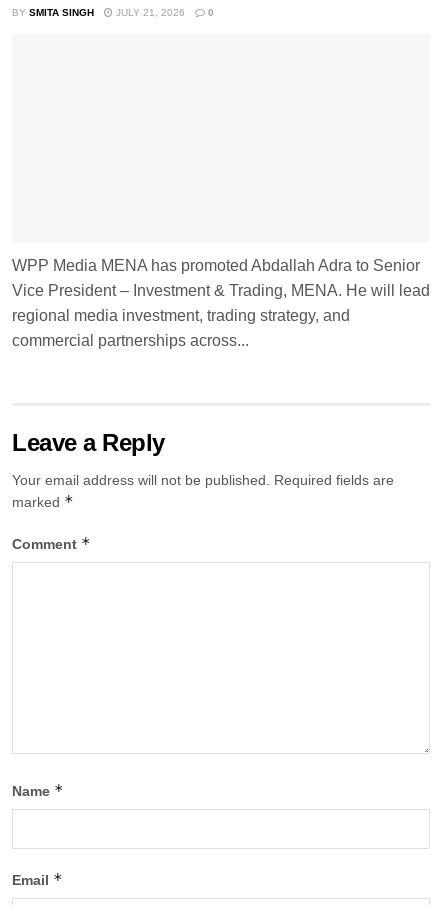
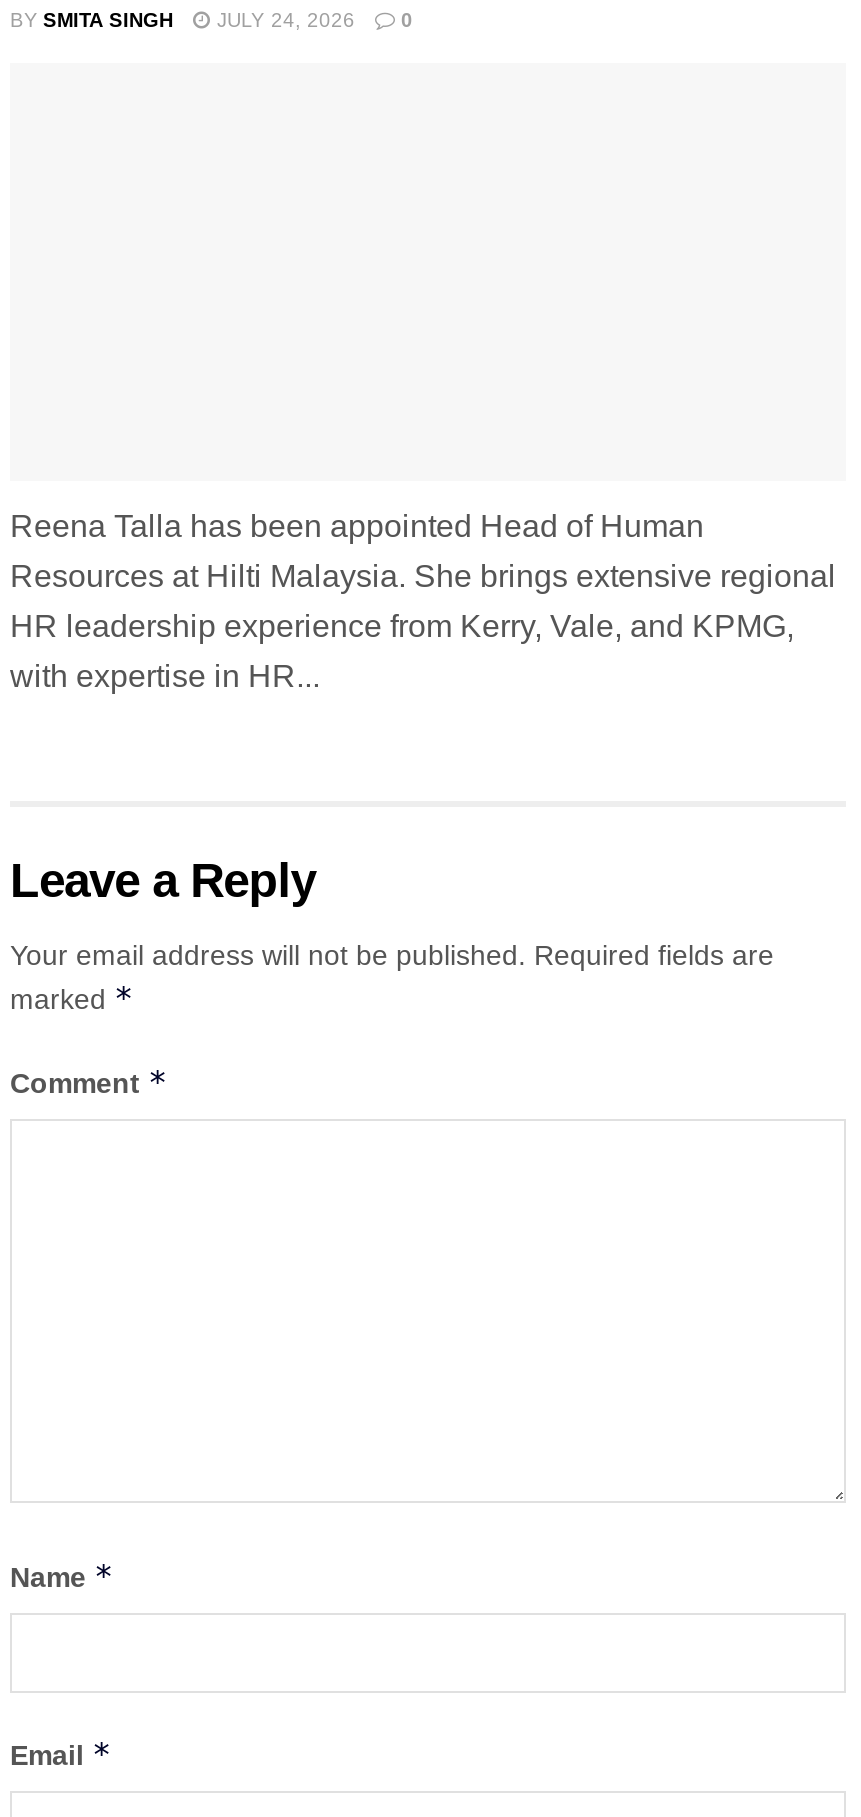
[112,7,184,18] JULY 21, 2026 -> [211,9,355,31] JULY 24, 2026
[12,257,420,274] WPP Media MENA has promoted Abdallah Adra to Senior -> [10,509,704,543] Reena Talla has been appointed Head of Human
[12,282,430,299] Vice President – Investment & Trading, MENA. He will lead -> [10,559,836,593] Resources at Hilti Malaysia. She brings extensive regional
[12,307,350,324] regional media investment, trading strategy, and -> [10,609,794,643] HR leadership experience from Kerry, Vale, and KPMG,
[12,332,249,349] commercial partnerships across... -> [10,659,320,693] with expertise in HR...

